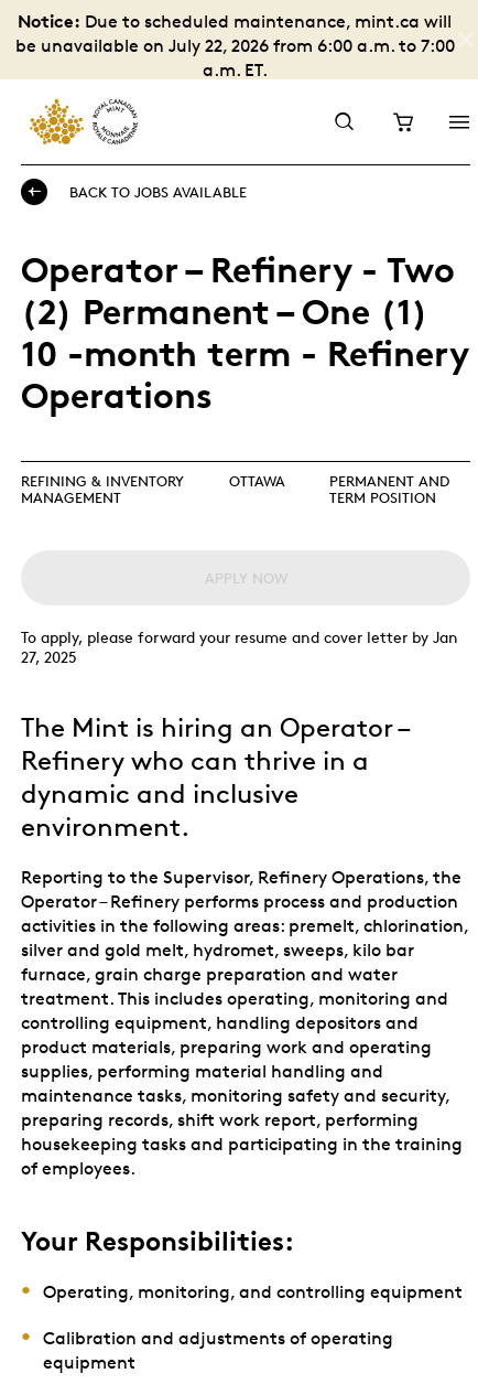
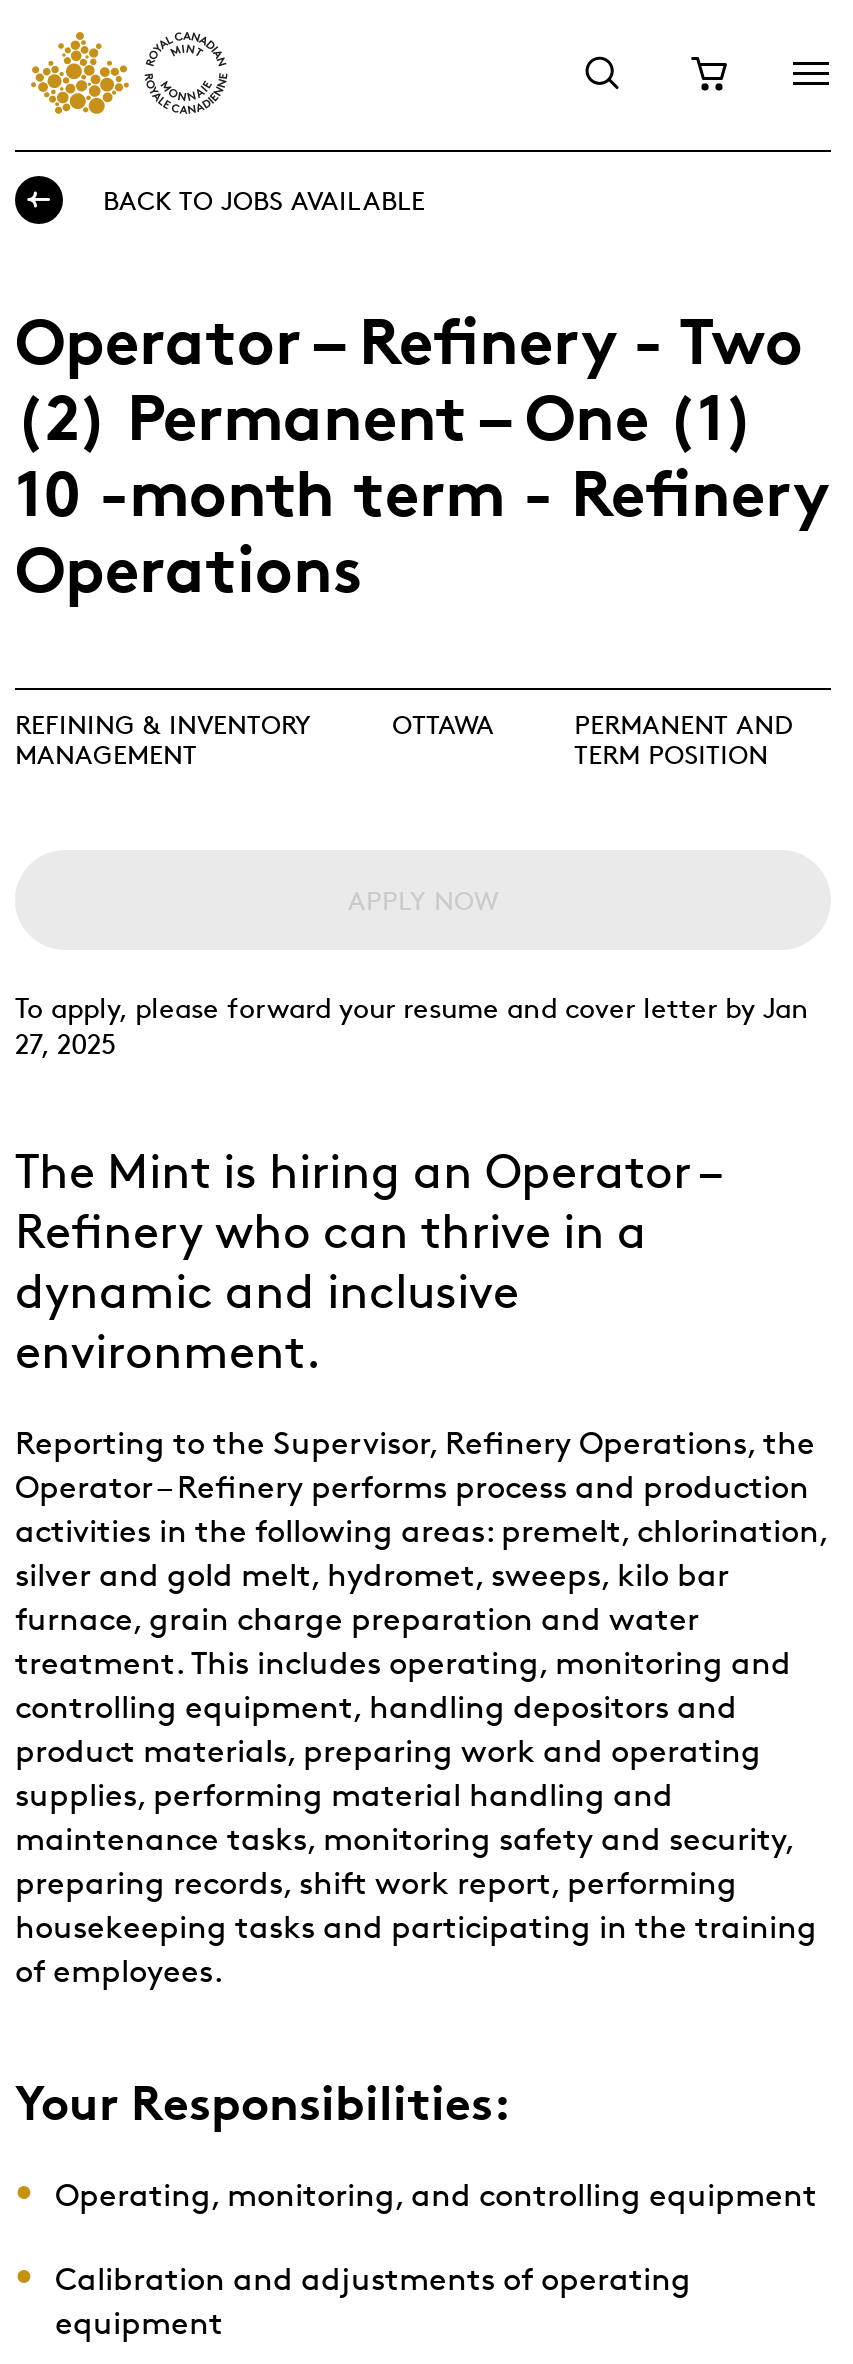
[15,10,454,81] Notice: Due to scheduled maintenance, mint.ca will | be unavailable on July 22, 2026 from 6:00 a.m. to 7:00 | a.m. ET. -> none

